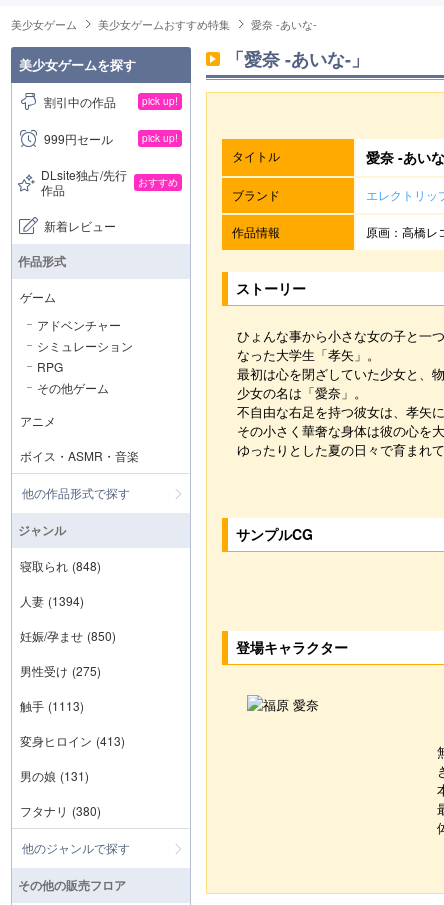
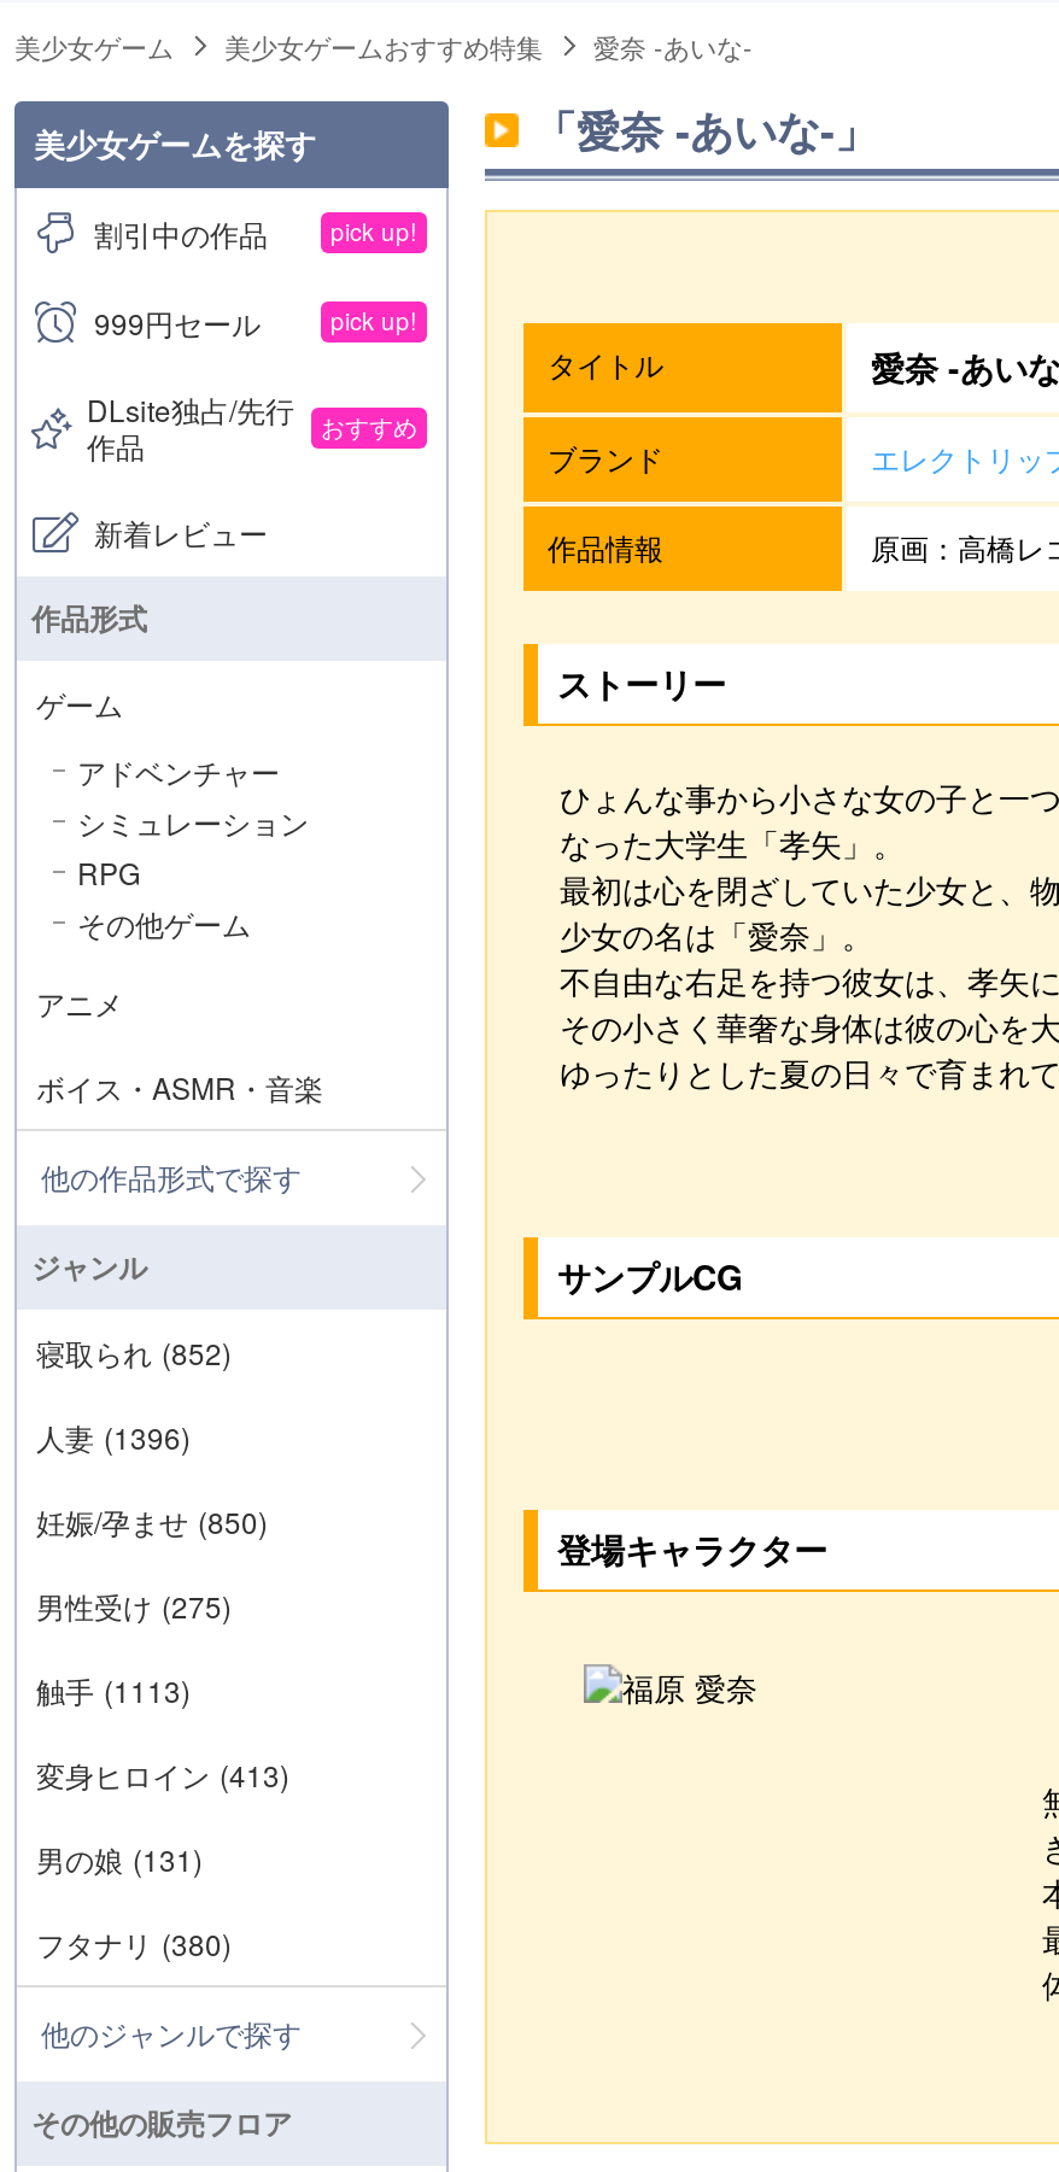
[20,557,101,574] 寝取られ (848) -> [36,1331,232,1372] 寝取られ (852)
[20,592,84,609] 人妻 (1394) -> [36,1416,191,1457] 人妻 (1396)

